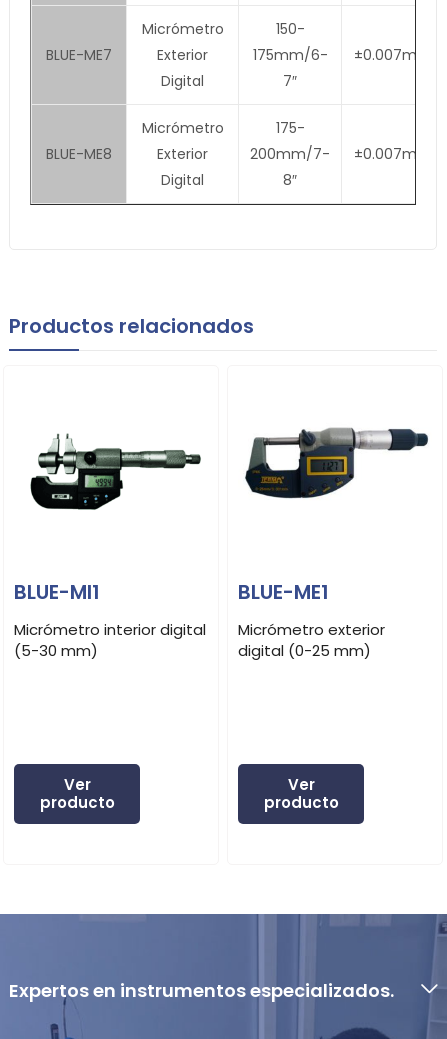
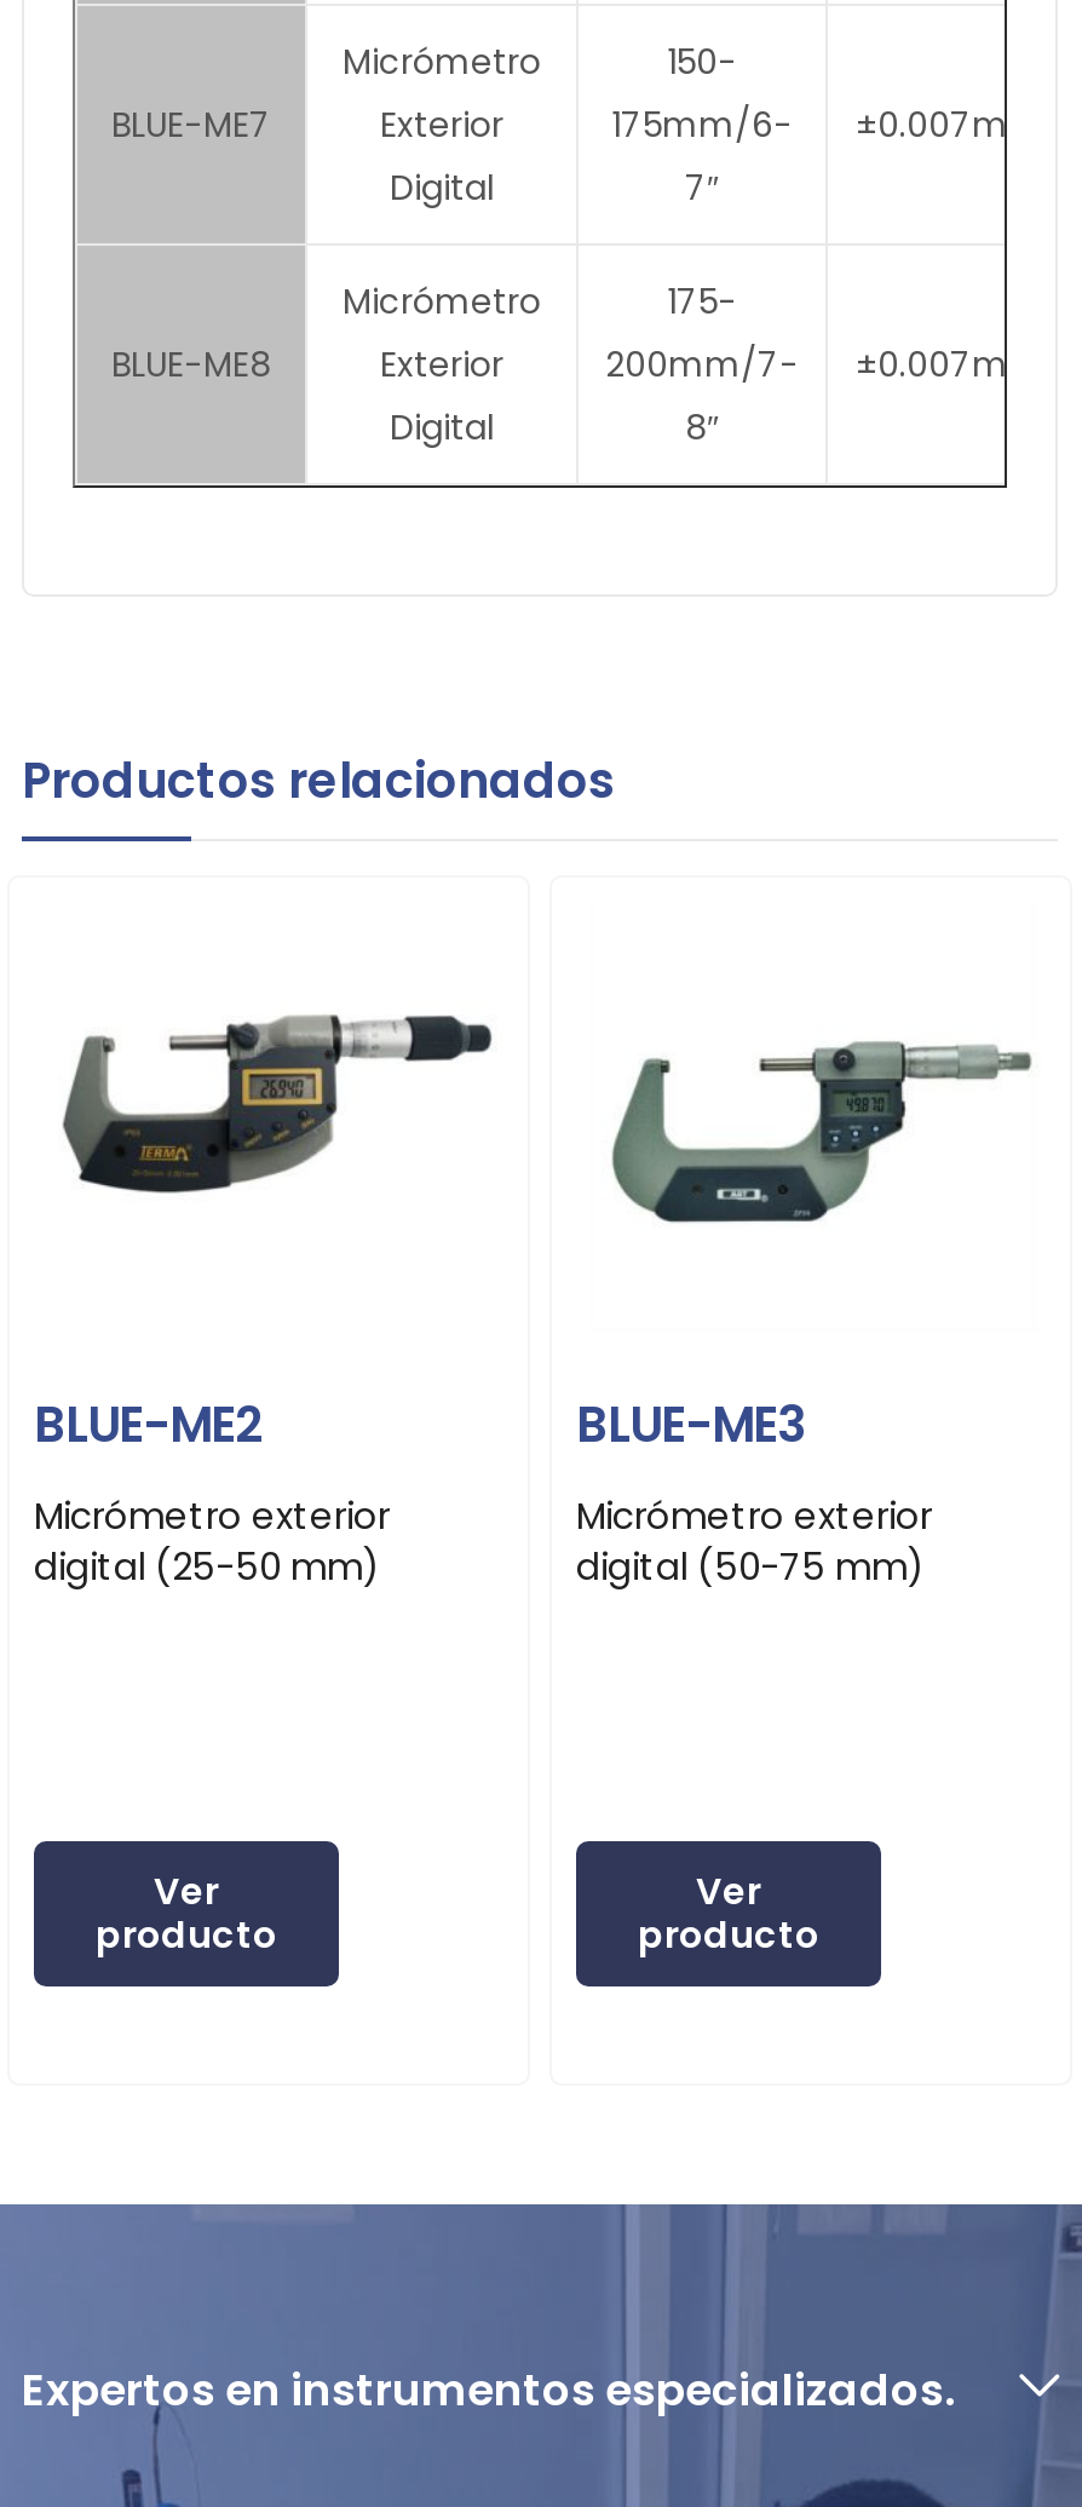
[26,423,203,511] [image] -> [61,1013,494,1226] [image]
[244,427,429,508] [image] -> [593,1028,1036,1224] [image]
[14,578,100,606] BLUE-MI1 -> [34,1390,264,1458] BLUE-ME2
[238,578,329,606] BLUE-ME1 -> [576,1390,806,1458] BLUE-ME3
[14,619,206,661] Micrómetro interior digital | (5-30 mm) -> [34,1491,390,1593] Micrómetro exterior | digital (25-50 mm)
[238,640,371,661] digital (0-25 mm) -> [576,1542,925,1593] digital (50-75 mm)

